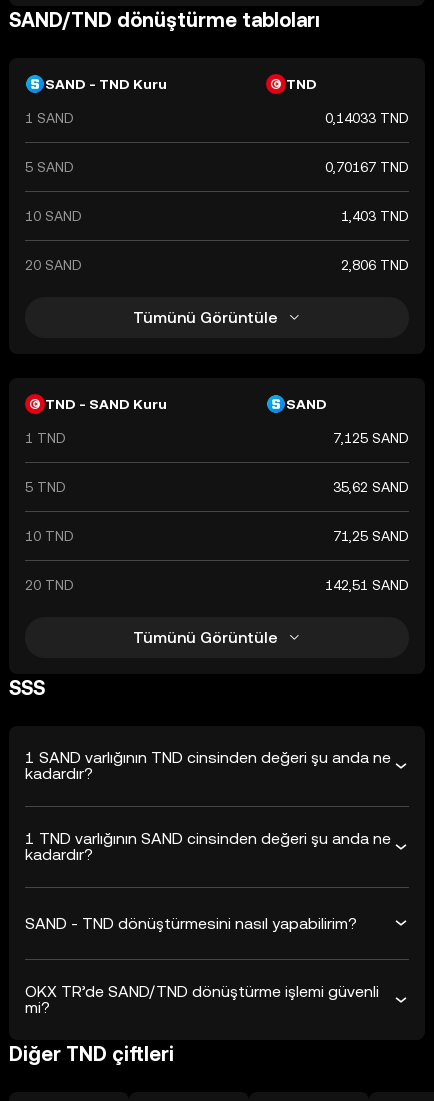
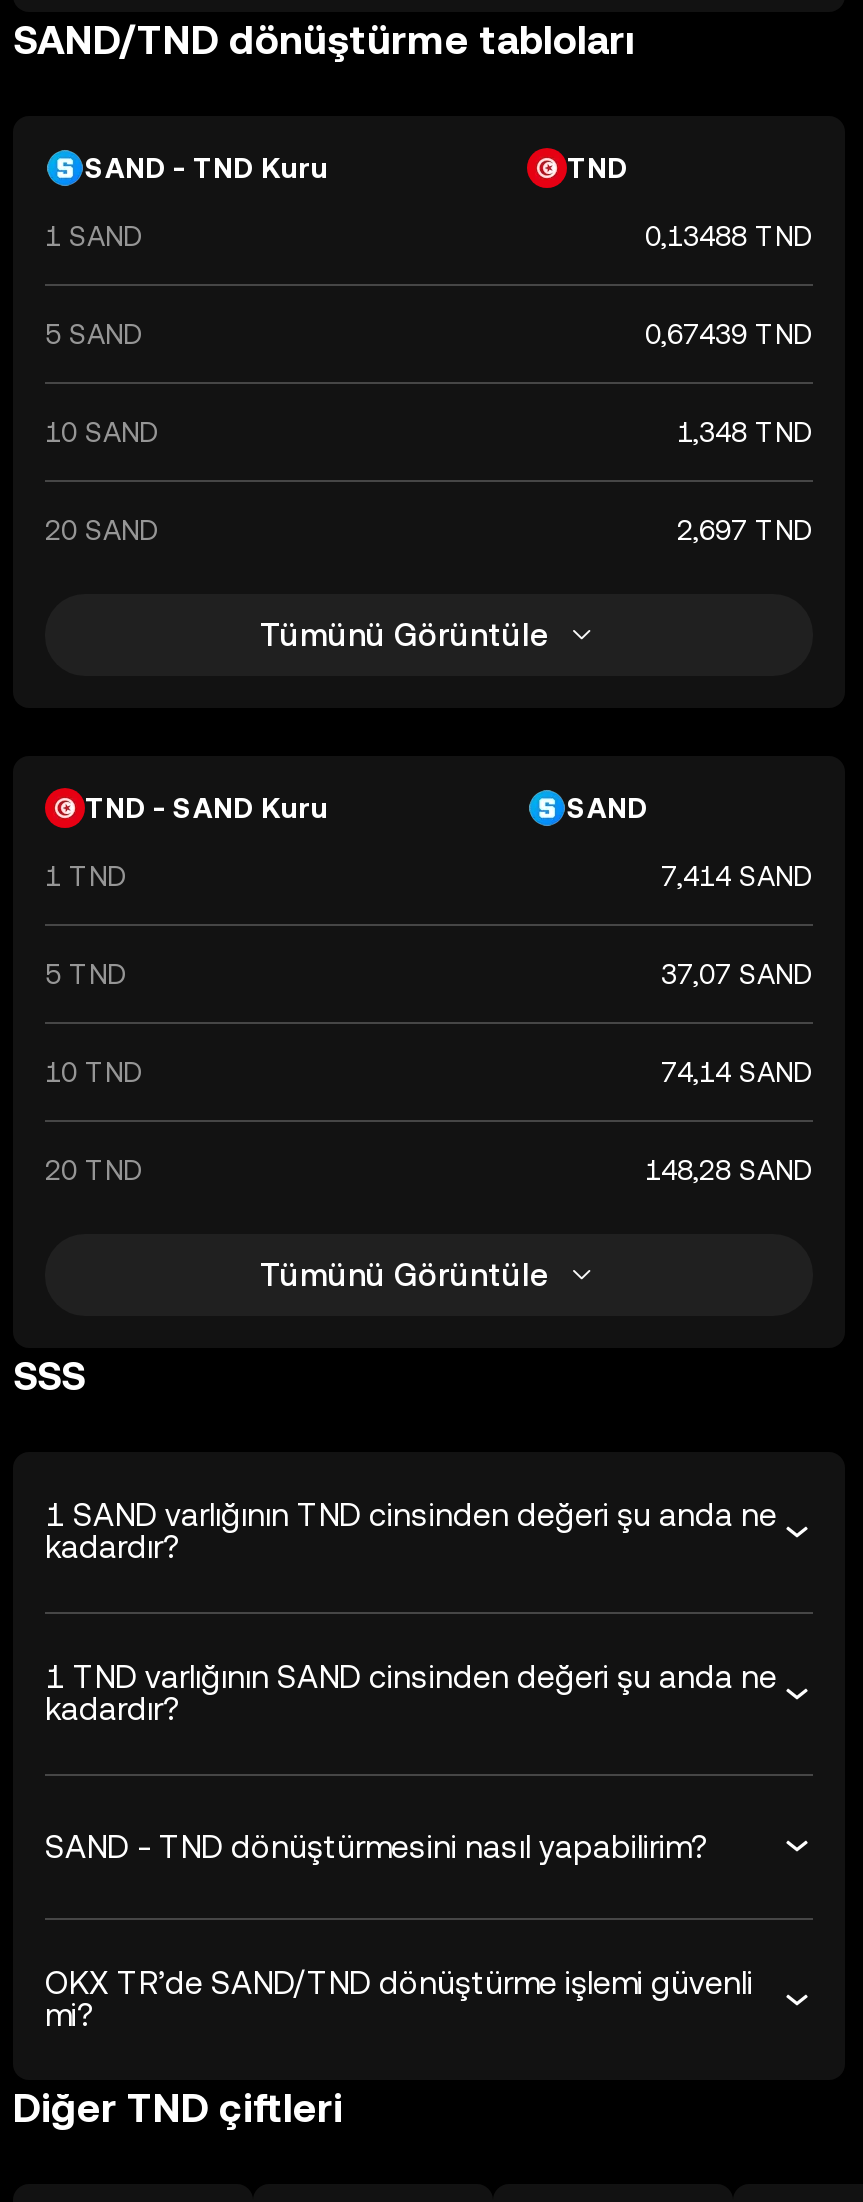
[325,110,409,126] 0,14033 TND -> [645,220,813,252] 0,13488 TND
[325,159,409,175] 0,70167 TND -> [645,318,813,350] 0,67439 TND
[341,208,409,224] 1,403 TND -> [677,416,813,448] 1,348 TND
[341,257,409,273] 2,806 TND -> [677,514,813,546] 2,697 TND
[333,430,409,446] 7,125 SAND -> [661,860,813,892] 7,414 SAND
[333,479,409,495] 35,62 SAND -> [661,958,813,990] 37,07 SAND
[333,528,409,544] 71,25 SAND -> [661,1056,813,1088] 74,14 SAND
[325,577,409,593] 142,51 SAND -> [645,1154,813,1186] 148,28 SAND

